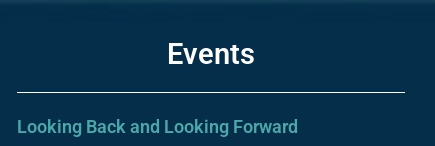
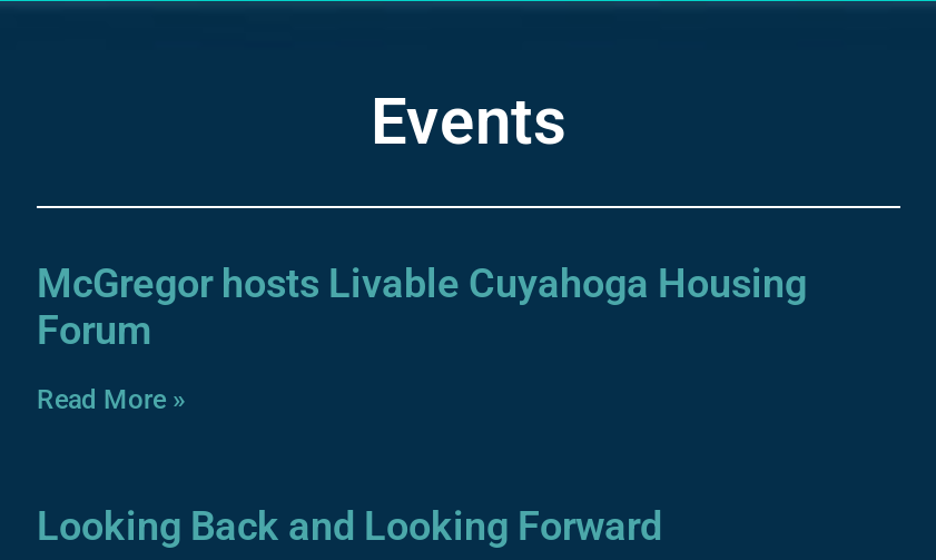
none -> [37,259,807,415] McGregor hosts Livable Cuyahoga Housing | Forum | Read More »

